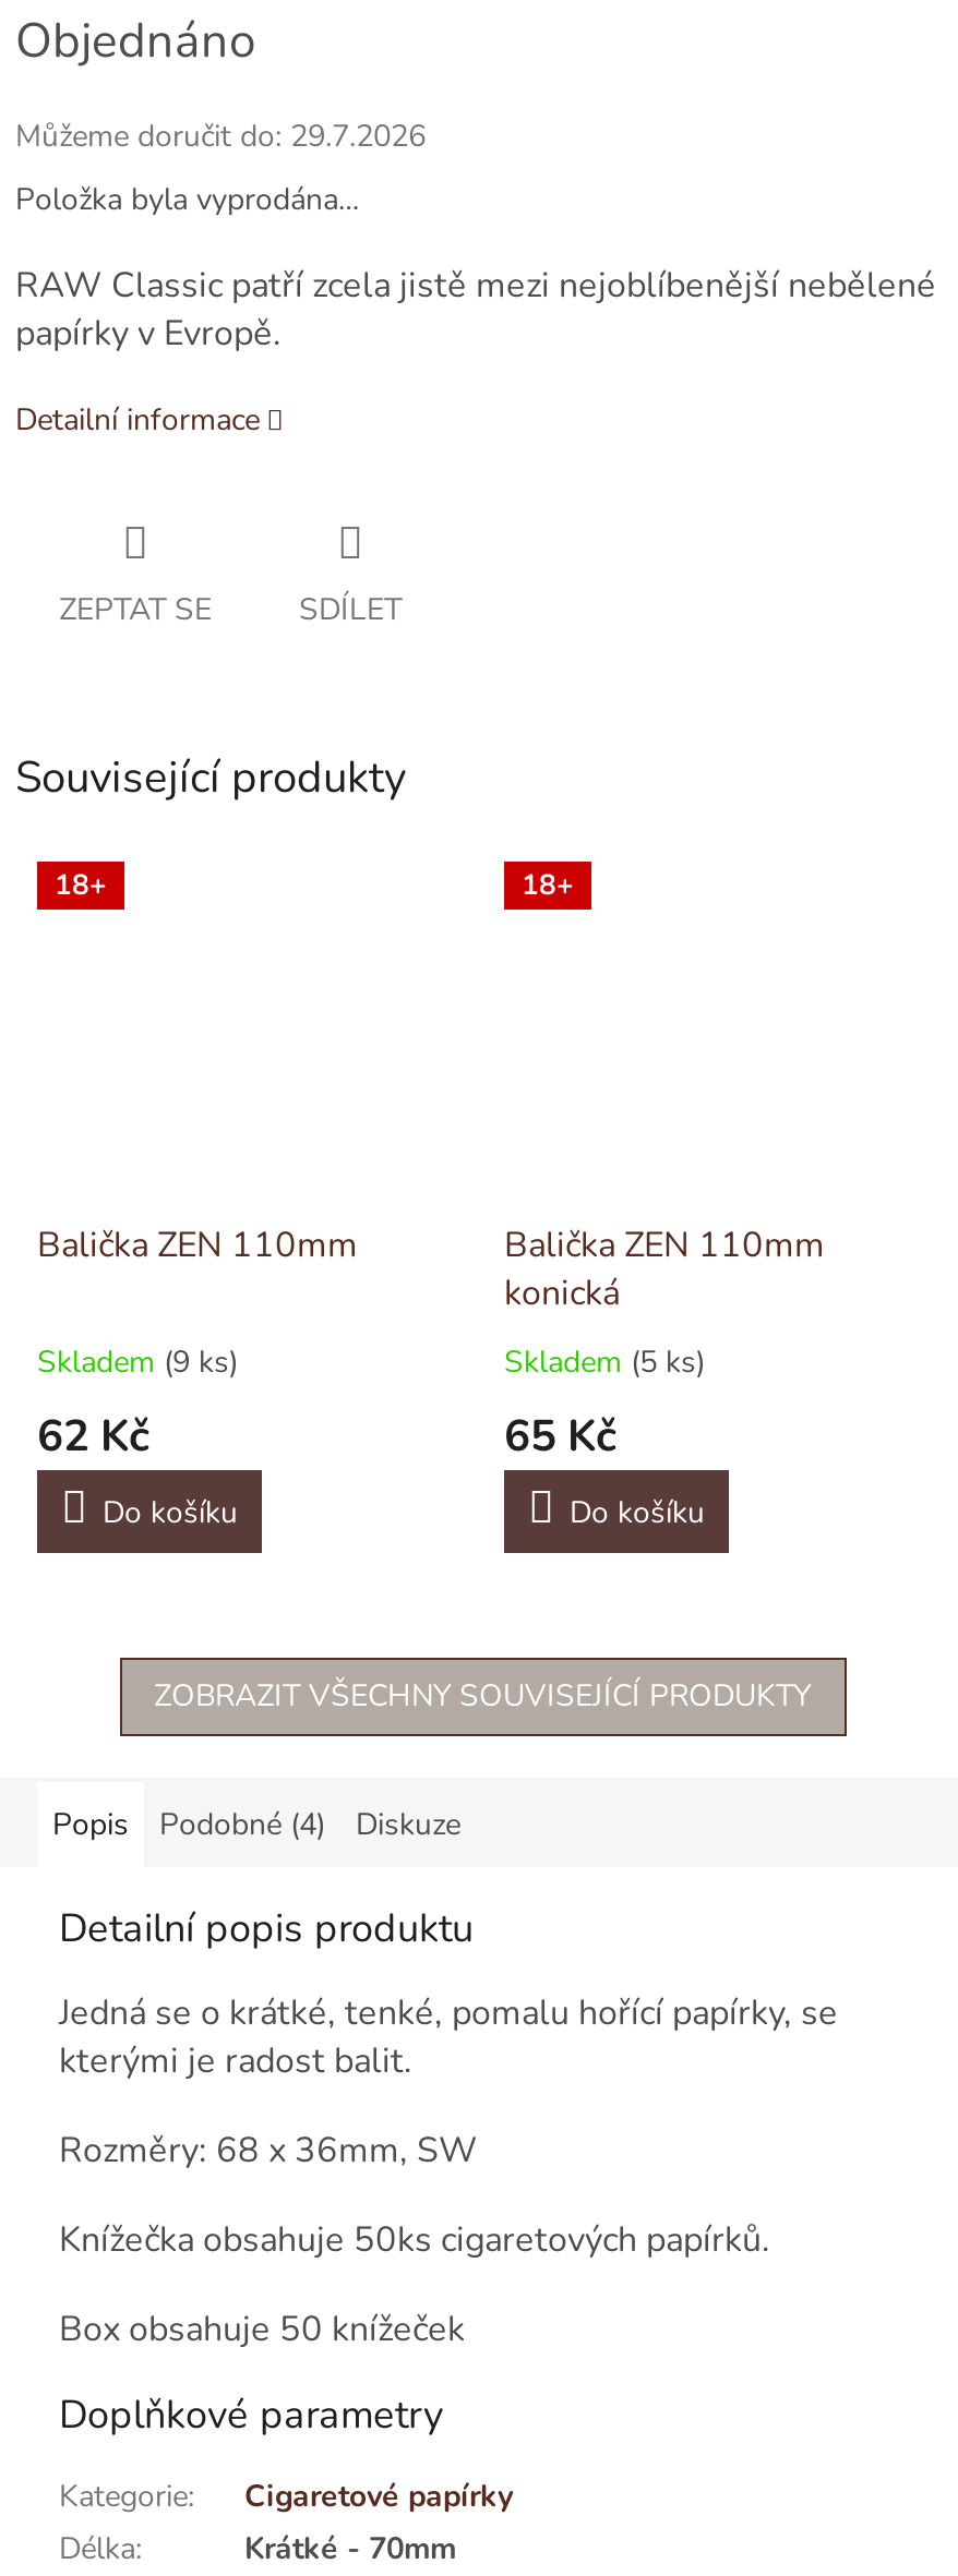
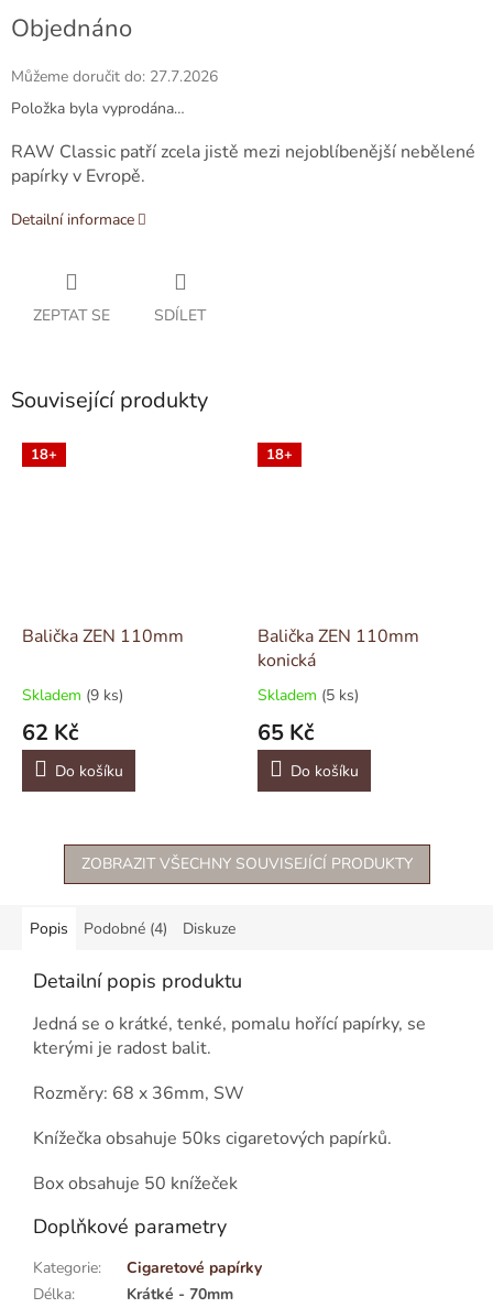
[15,116,426,158] Můžeme doručit do: 29.7.2026 -> [11,67,218,87] Můžeme doručit do: 27.7.2026

